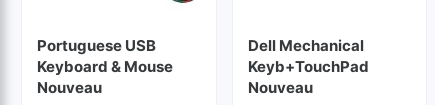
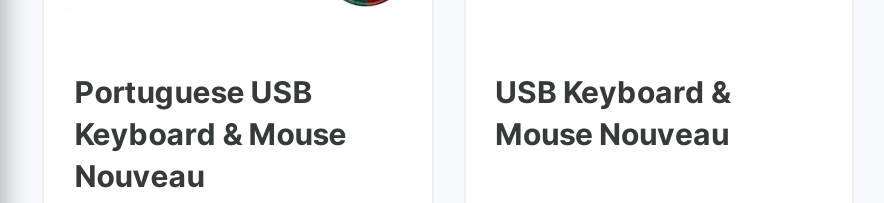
[247,36,368,97] Dell Mechanical | Keyb+TouchPad | Nouveau -> [495,73,731,153] USB Keyboard & | Mouse Nouveau

